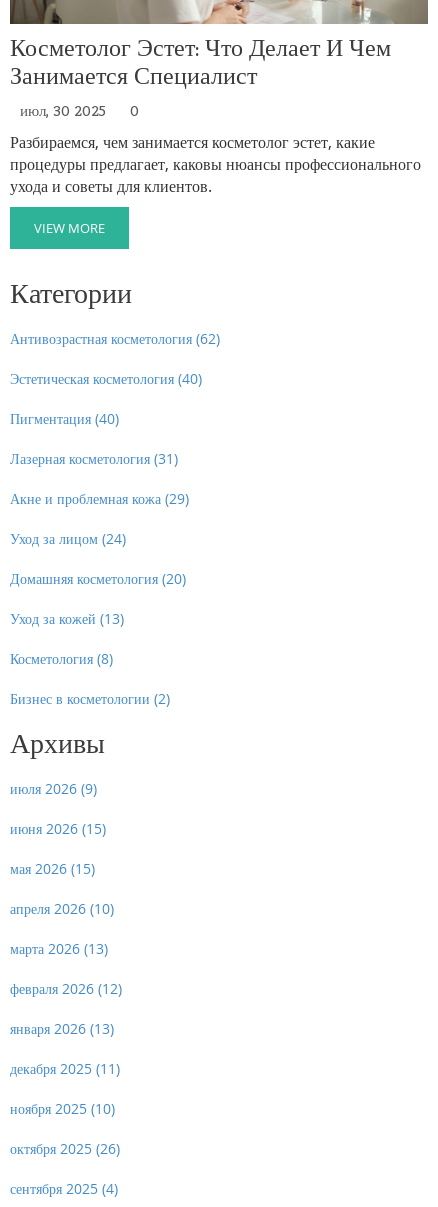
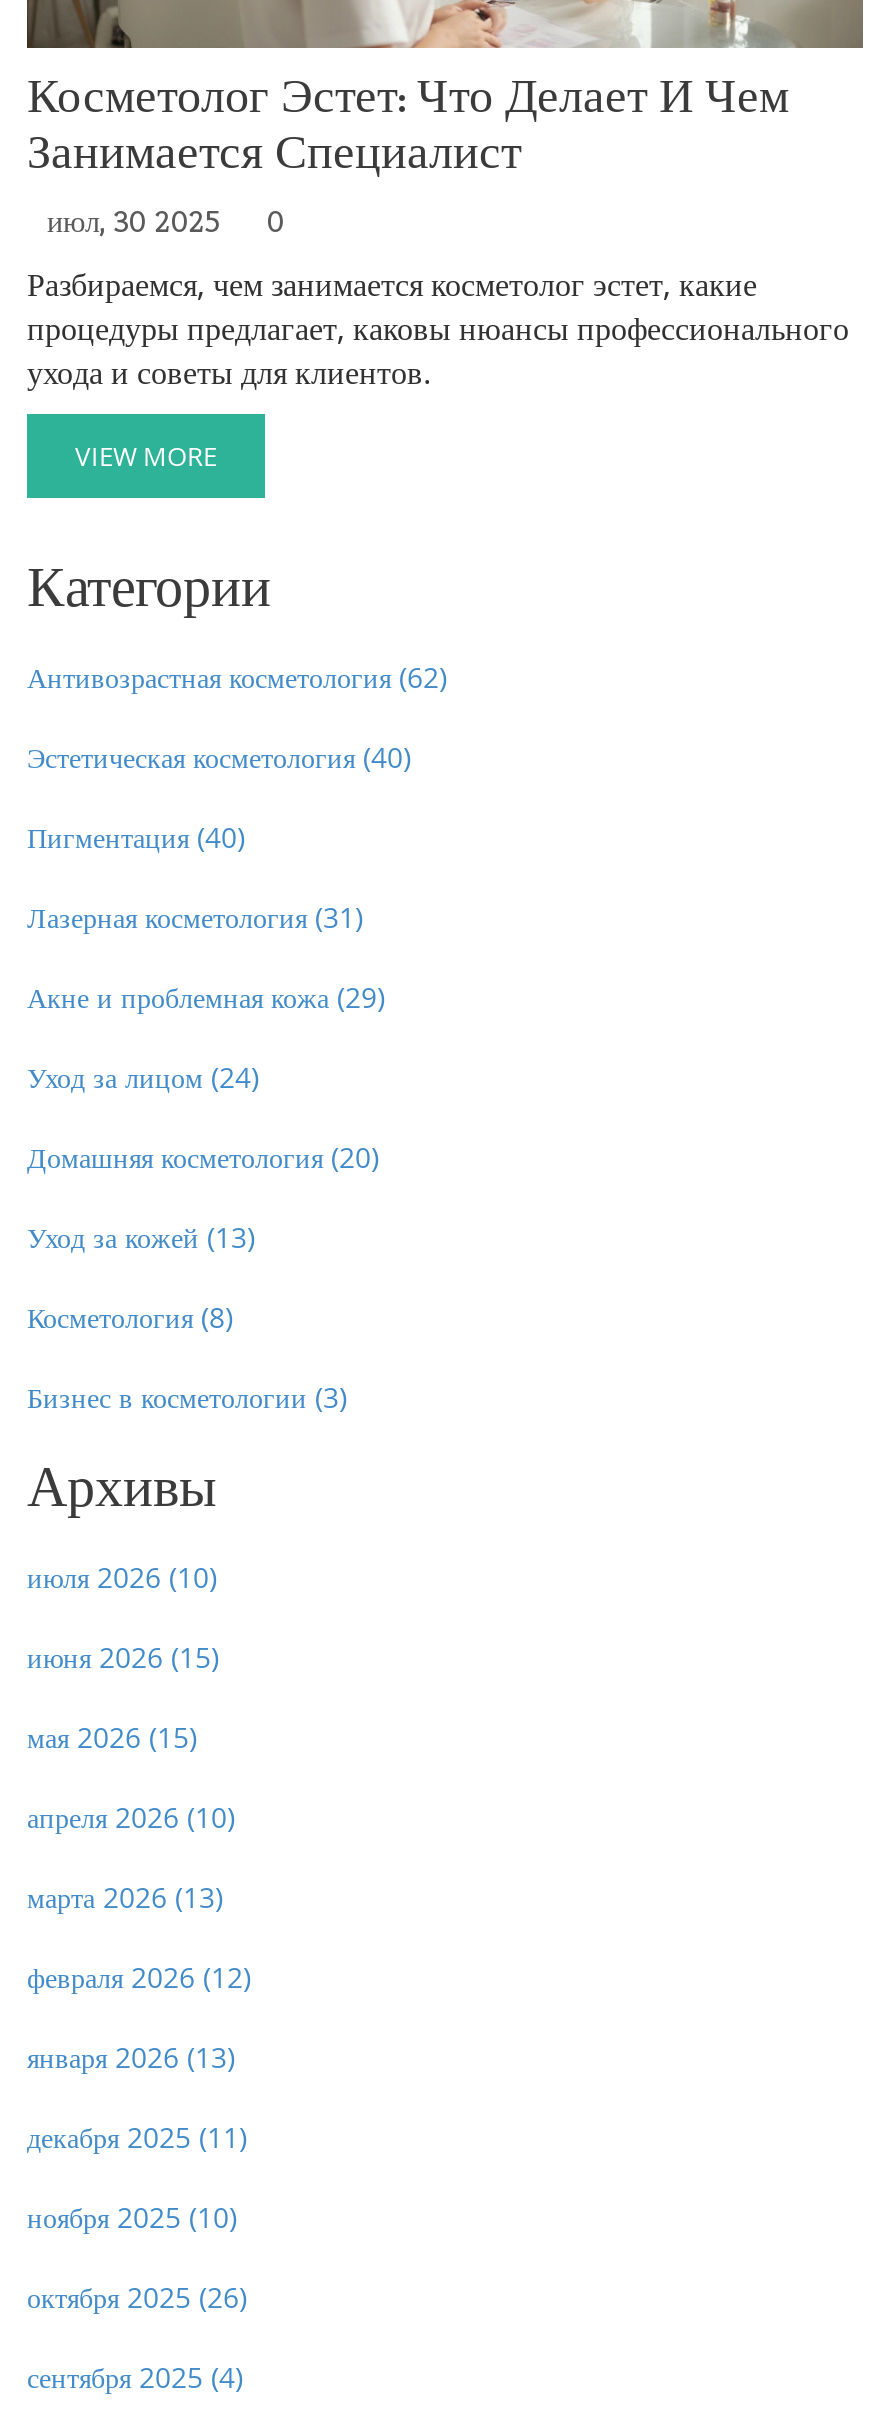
[10,689,170,708] Бизнес в косметологии (2) -> [27,1378,347,1416] Бизнес в косметологии (3)
[10,779,97,798] июля 2026 (9) -> [27,1558,217,1596] июля 2026 (10)

